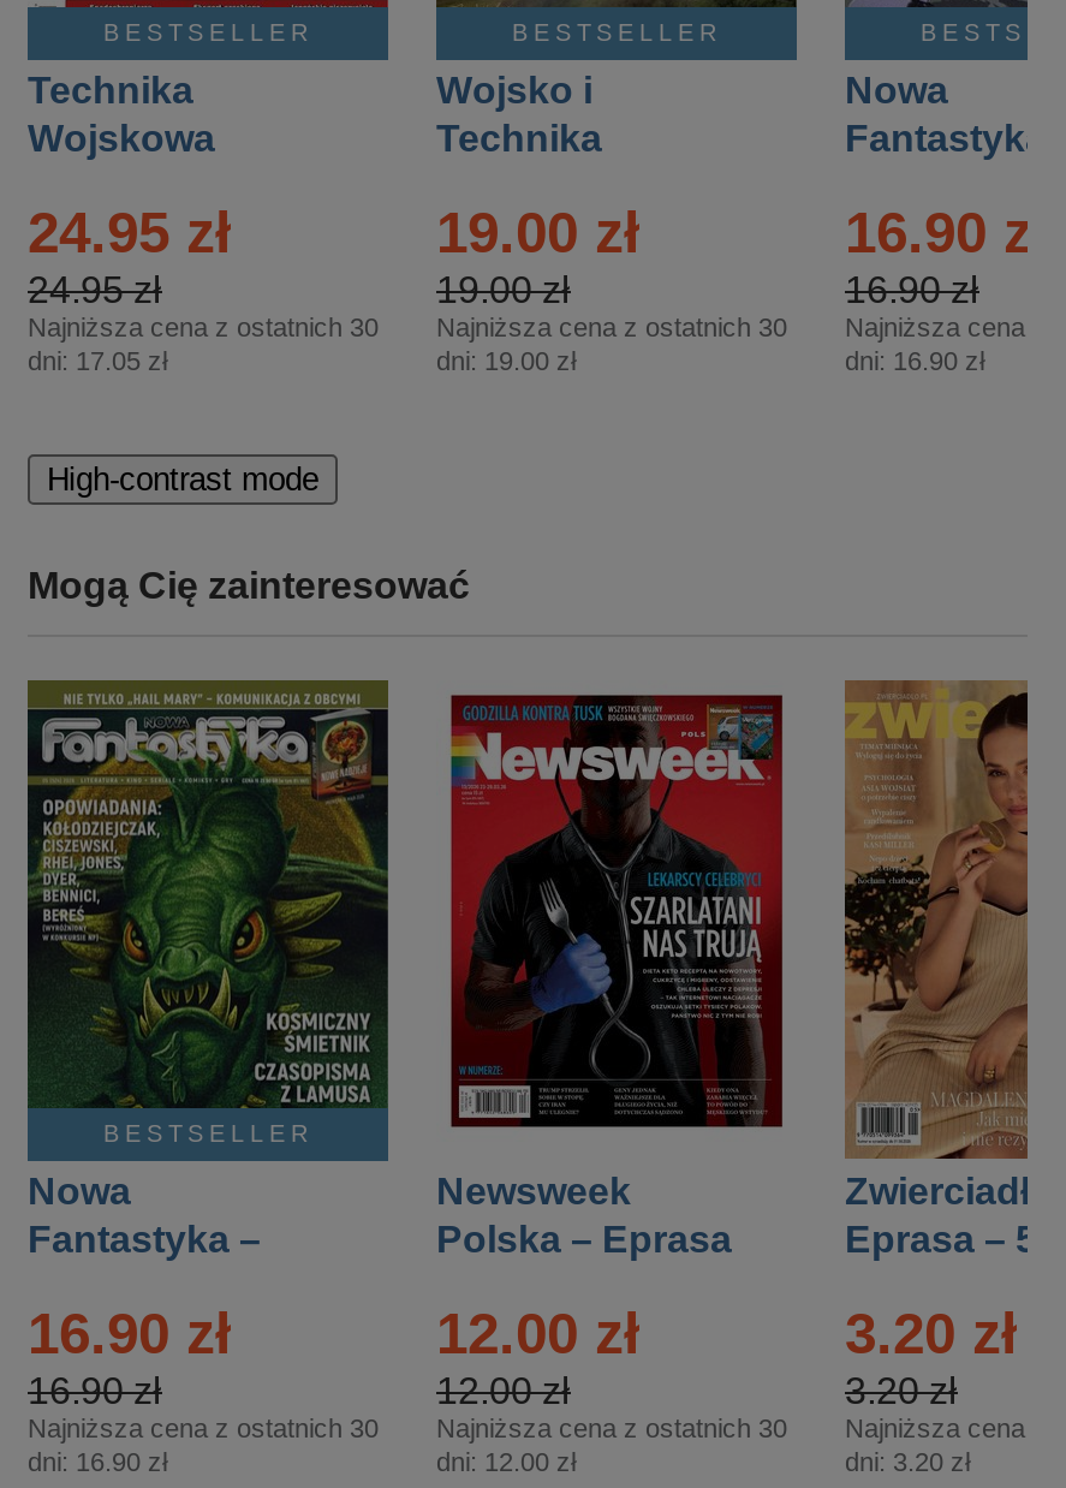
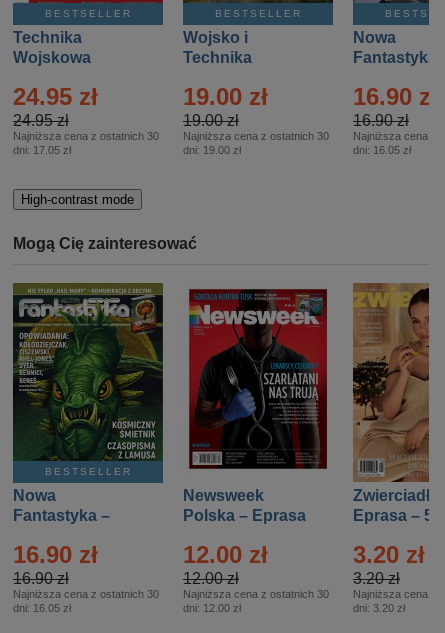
[845,346,984,375] dni: 16.90 zł -> [353,144,411,156] dni: 16.05 zł
[28,1447,167,1476] dni: 16.90 zł -> [13,602,71,614] dni: 16.05 zł

